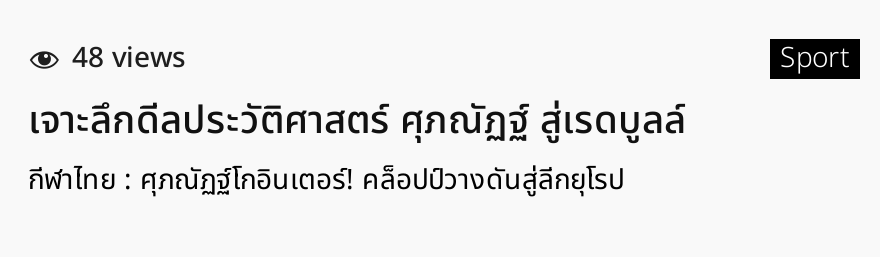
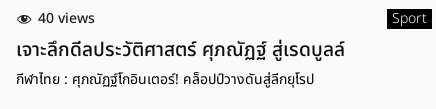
[72,36,186,78] 48 views -> [38,8,95,29] 40 views

